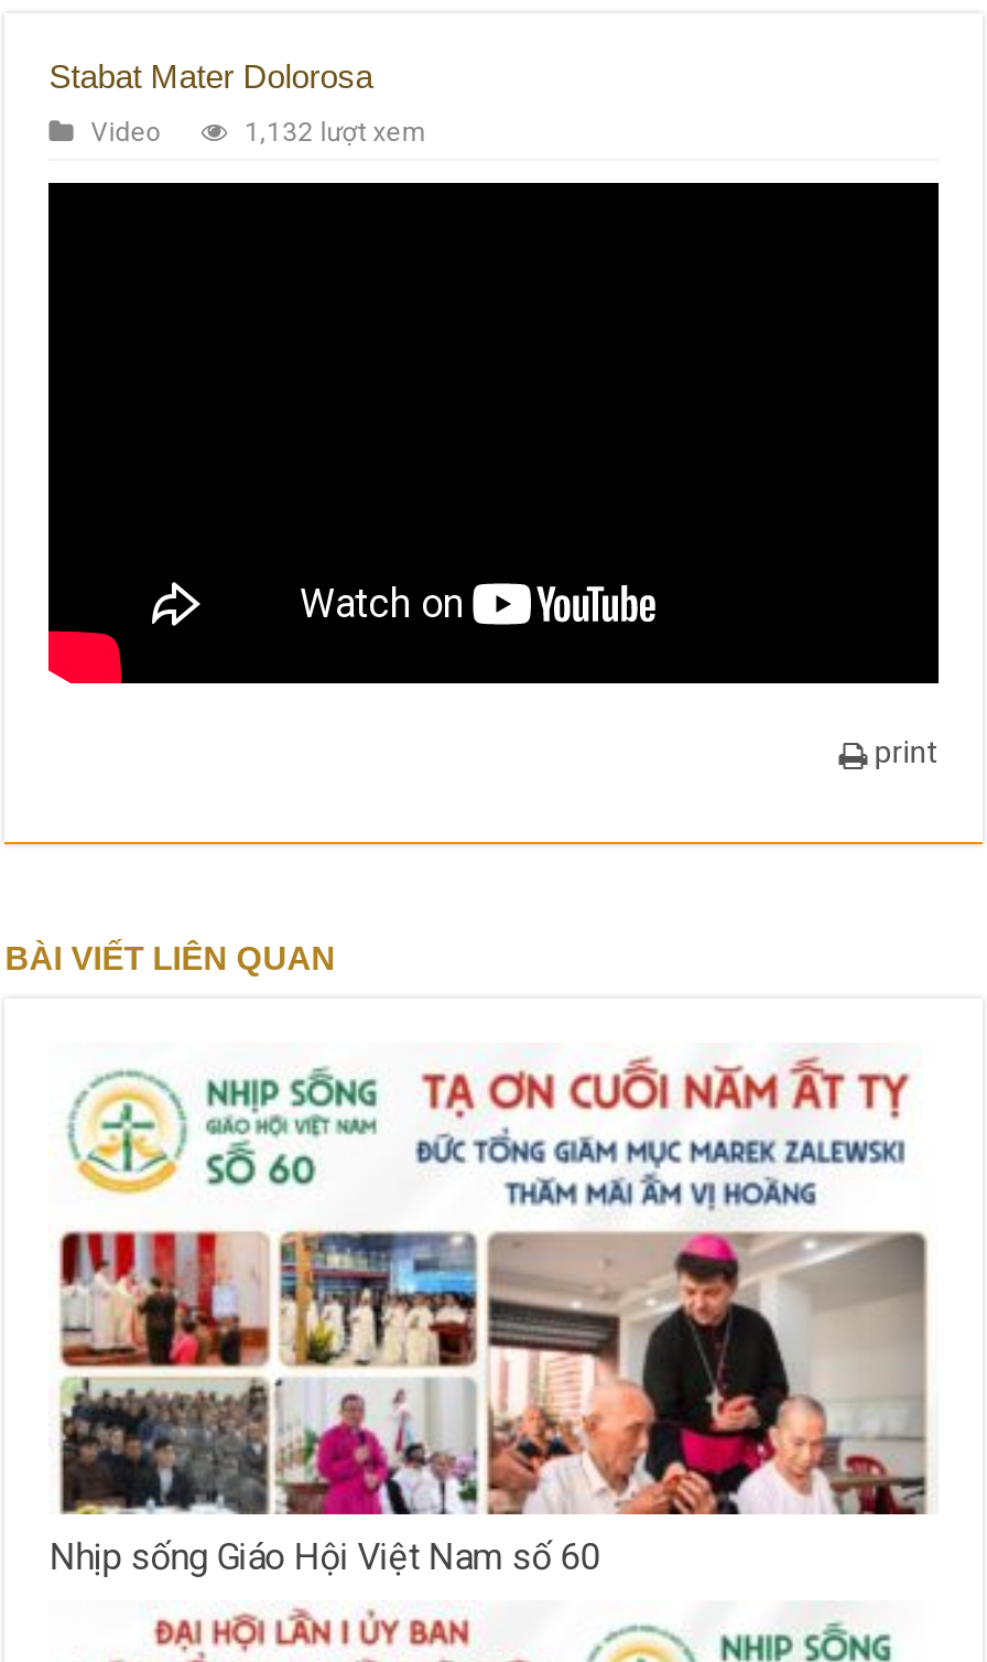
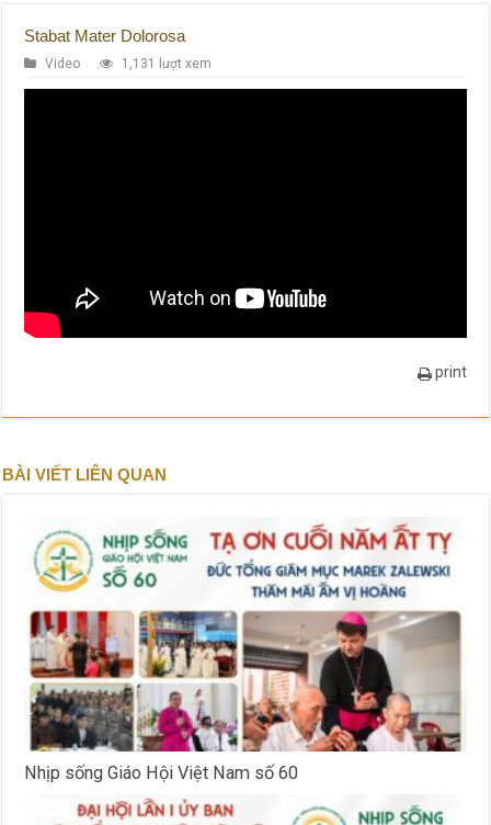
[245,116,426,147] 1,132 lượt xem -> [122,56,212,71] 1,131 lượt xem

